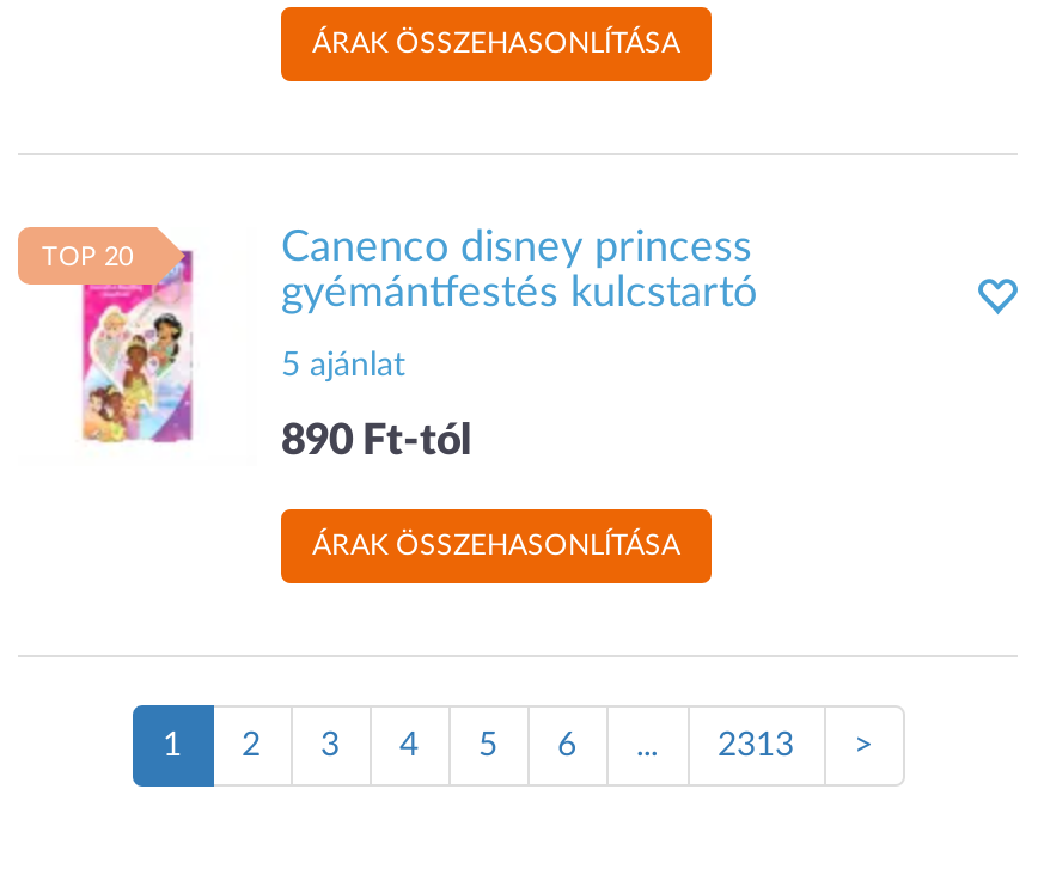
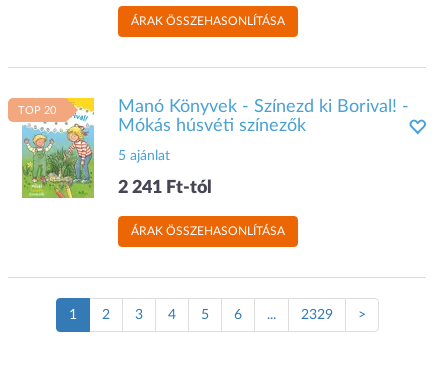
[51,227,757,466] [image] | Canenco disney princess | gyémántfestés kulcstartó -> [21,97,409,199] [image] | Manó Könyvek - Színezd ki Borival! - | Mókás húsvéti színezők
[281,421,472,464] 890 Ft-tól -> [118,179,212,197] 2 241 Ft-tól
[718,729,794,763] 2313 -> [300,308,332,322] 2329

